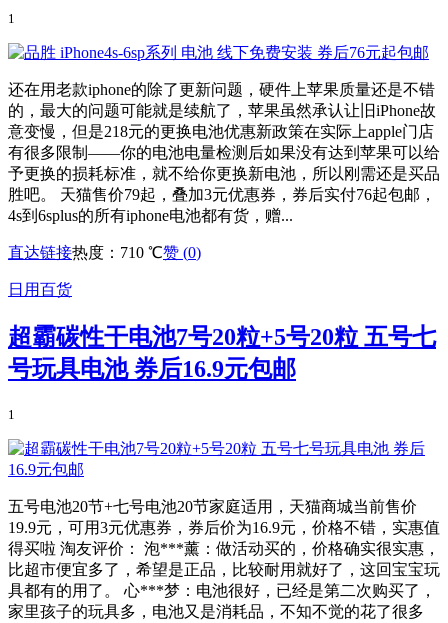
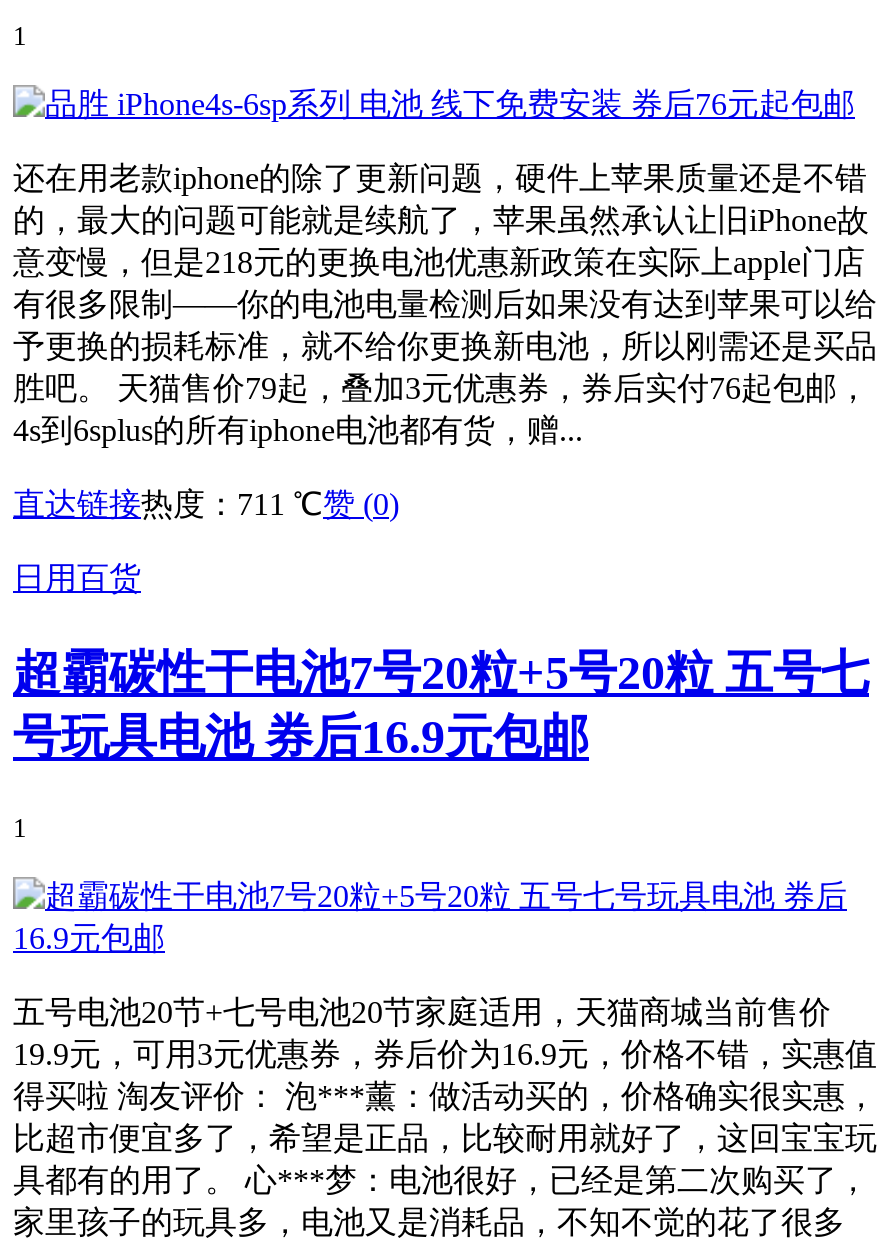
[8,244,201,261] 直达链接热度：710 ℃赞 (0) -> [13,487,399,521] 直达链接热度：711 ℃赞 (0)

